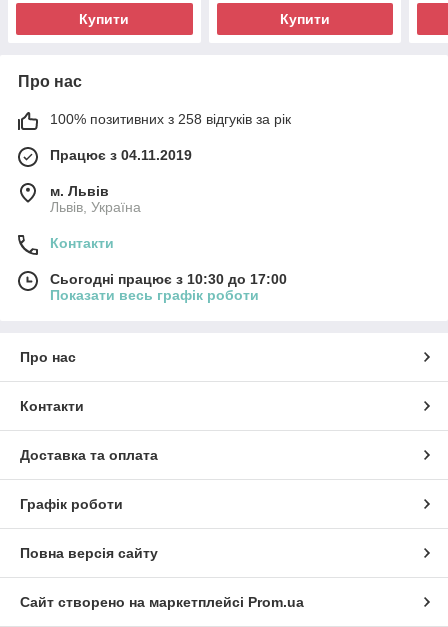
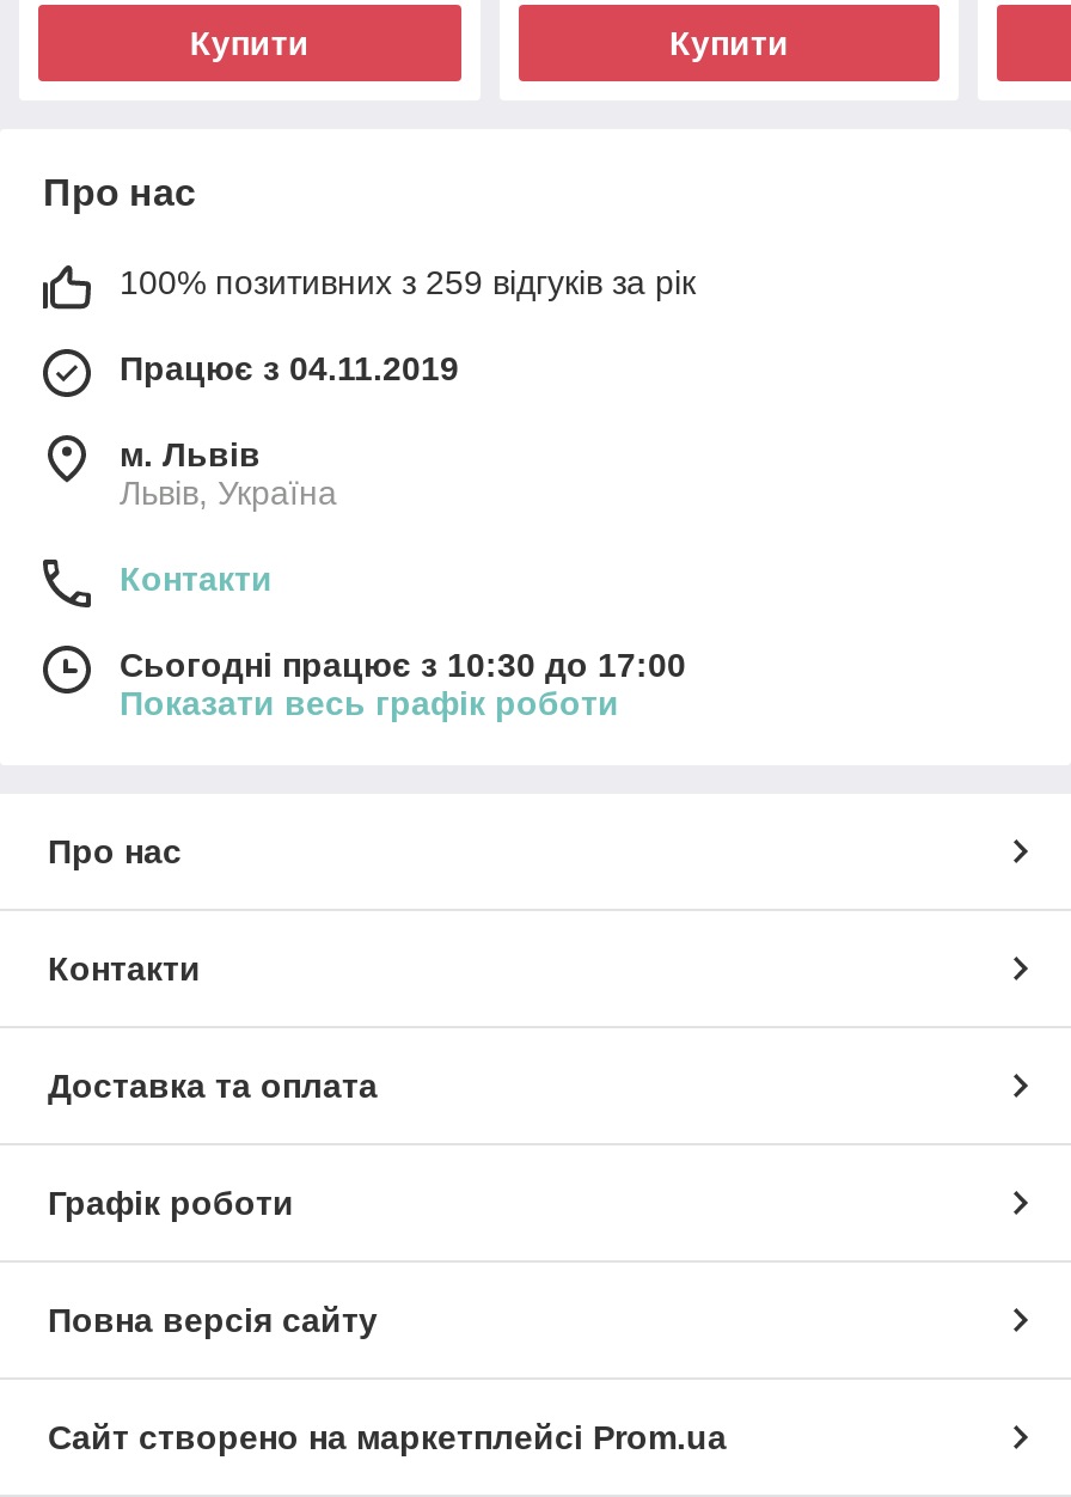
[50,111,291,127] 100% позитивних з 258 відгуків за рік -> [120,264,696,302] 100% позитивних з 259 відгуків за рік

